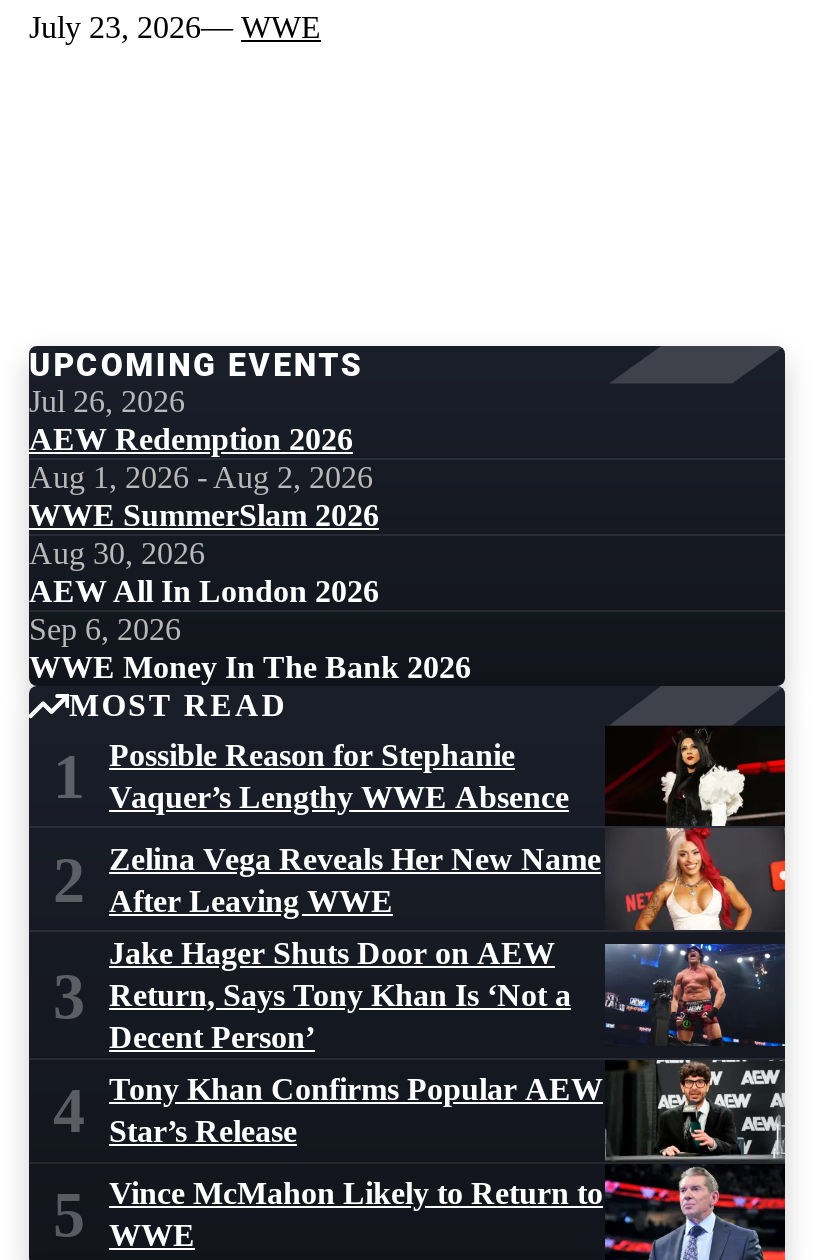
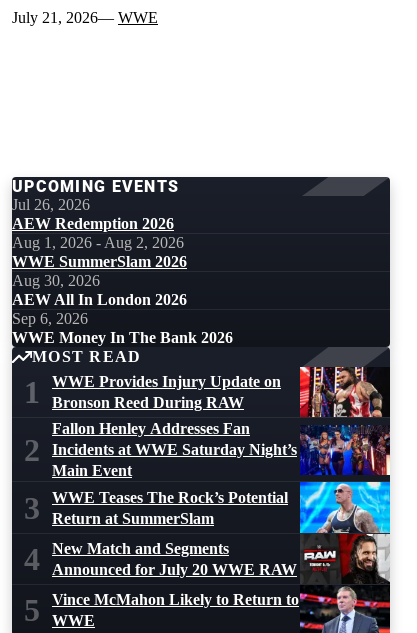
[29,9,321,43] July 23, 2026 WWE -> [12,9,158,26] July 21, 2026 WWE
[109,725,787,1161] [image] | Zelina Vega Reveals Her New Name | After Leaving WWE -> [52,366,391,584] [image] | Fallon Henley Addresses Fan | Incidents at WWE Saturday Night’s | Main Event
[109,738,569,814] Possible Reason for Stephanie | Vaquer’s Lengthy WWE Absence -> [52,373,281,411] WWE Provides Injury Update on | Bronson Reed During RAW
[109,936,571,1054] Jake Hager Shuts Door on AEW | Return, Says Tony Khan Is ‘Not a | Decent Person’ -> [52,489,288,527] WWE Teases The Rock’s Potential | Return at SummerSlam
[109,1072,603,1148] Tony Khan Confirms Popular AEW | Star’s Release -> [52,540,297,578] New Match and Segments | Announced for July 20 WWE RAW

